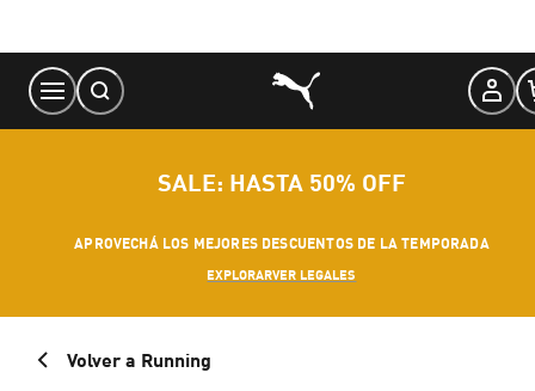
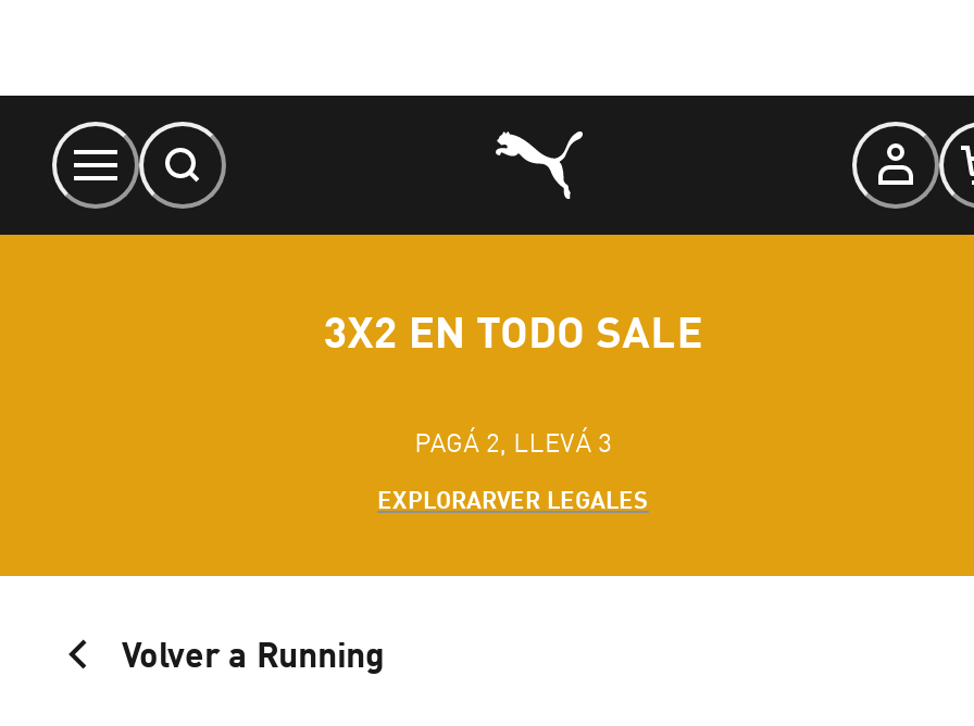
[157,167,406,196] SALE: HASTA 50% OFF -> [324,304,703,356] 3X2 EN TODO SALE
[74,234,489,252] APROVECHÁ LOS MEJORES DESCUENTOS DE LA TEMPORADA -> [414,426,612,459] PAGÁ 2, LLEVÁ 3

